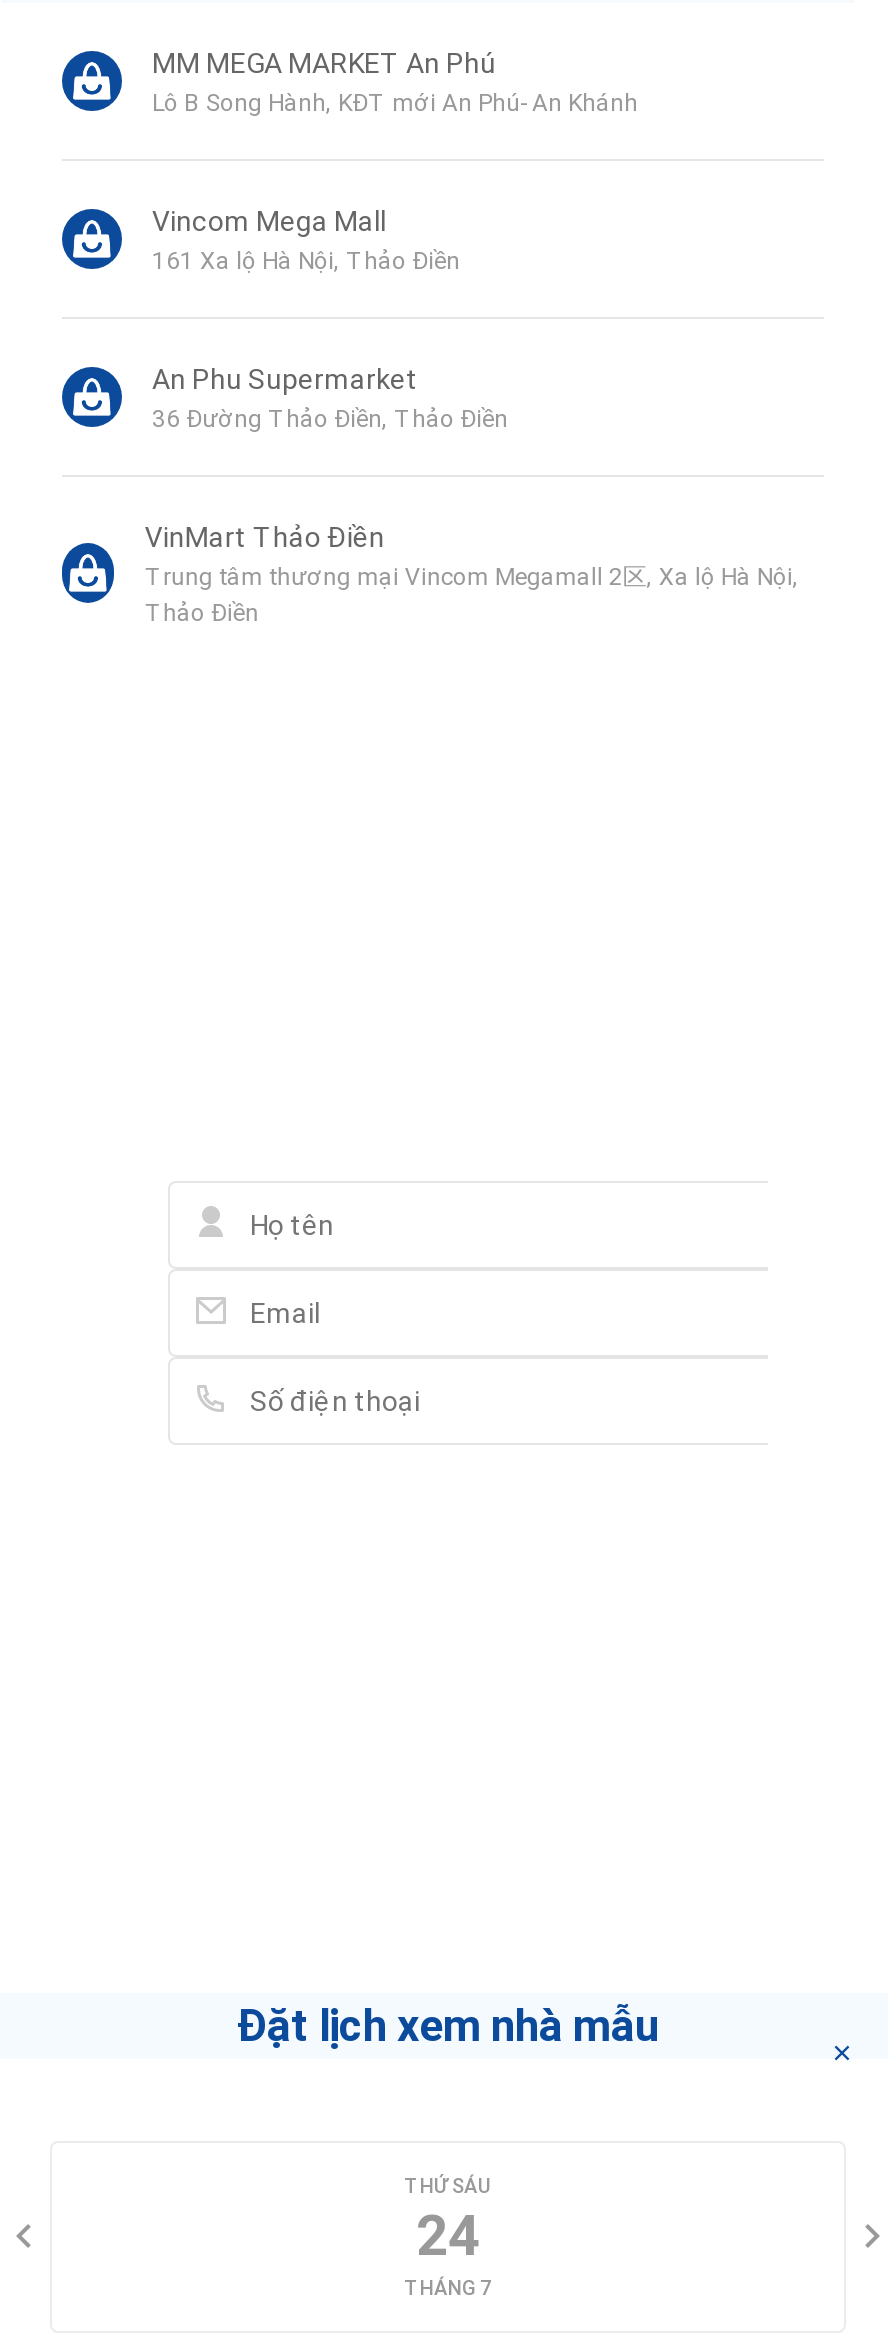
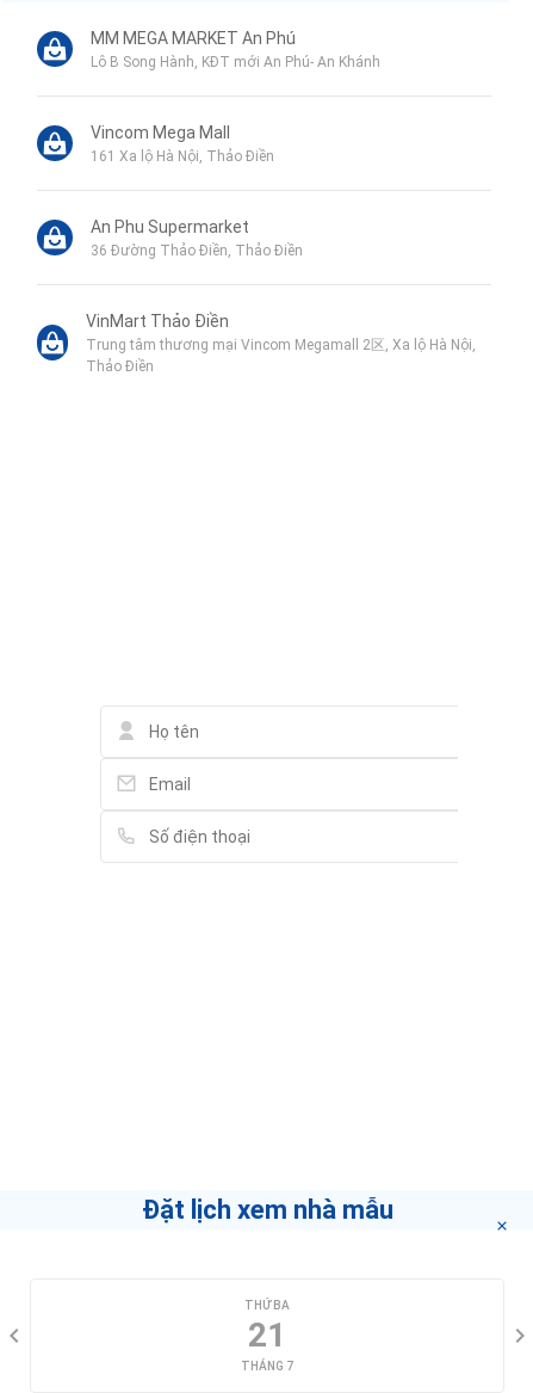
[404,2174,492,2196] THỨ SÁU -> [244,1298,290,1311] THỨ BA
[416,2202,480,2268] 24 -> [248,1315,286,1354] 21

